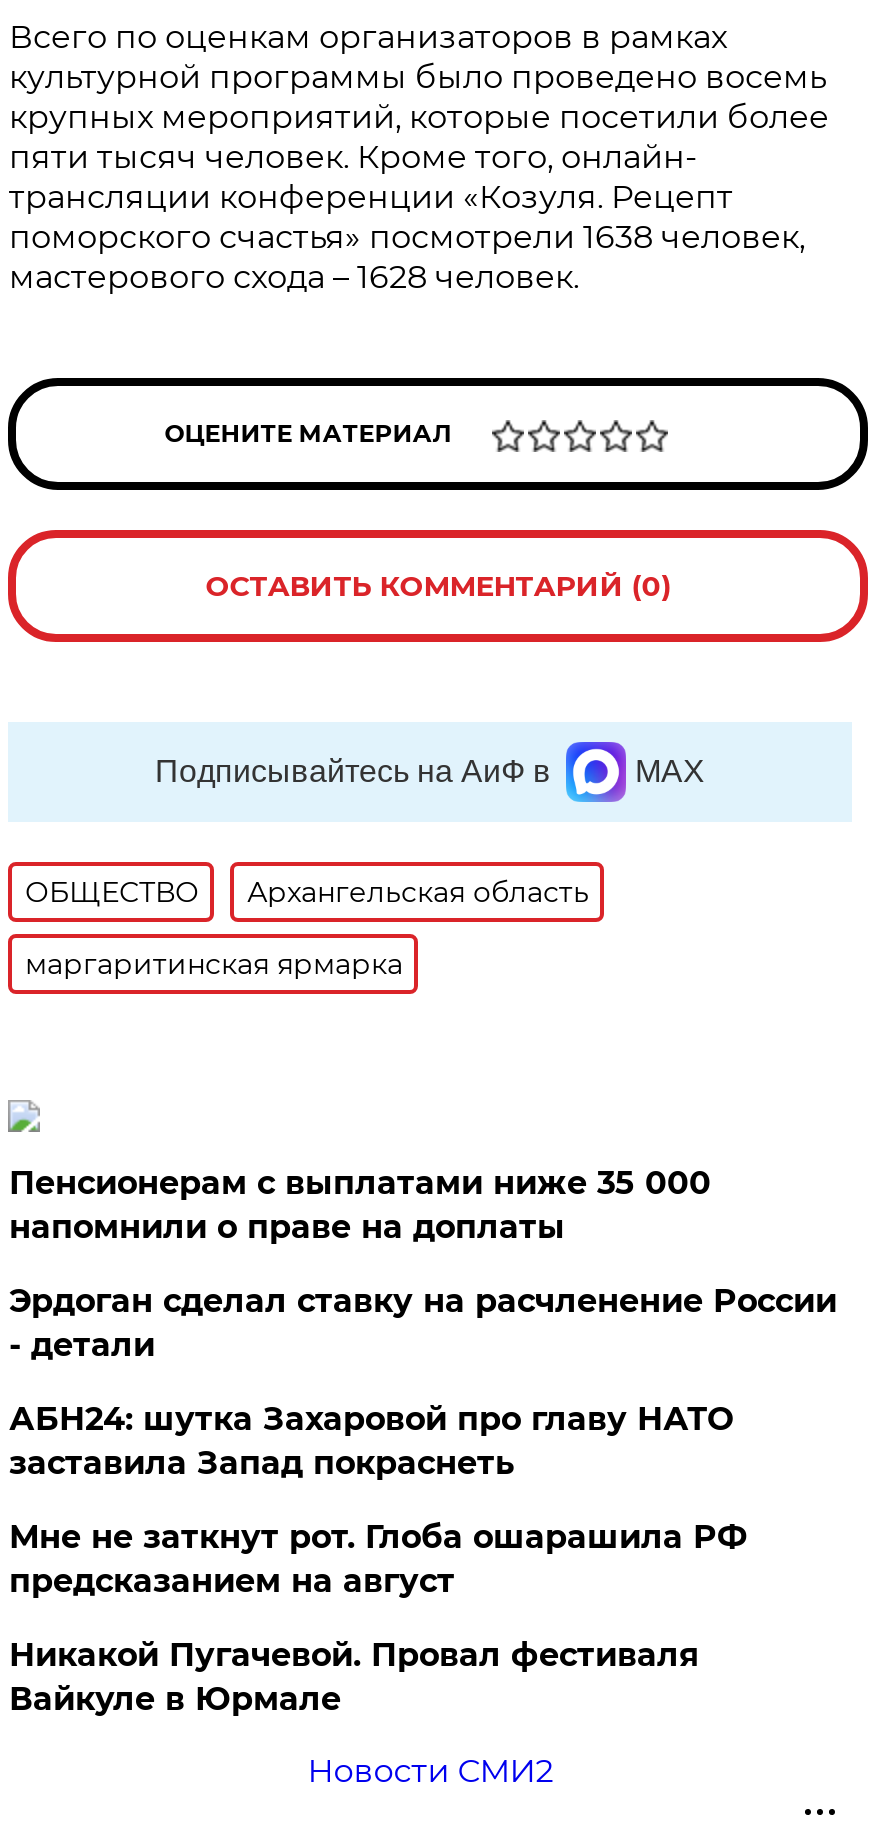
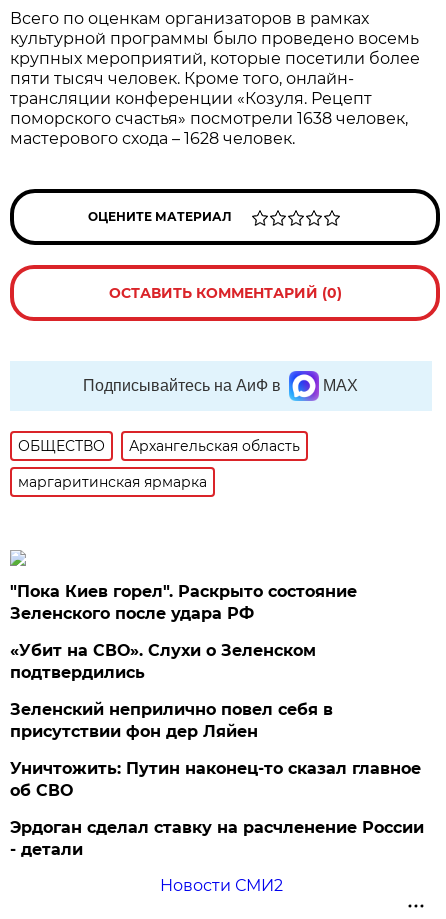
[9,1164,711,1246] Пенсионерам с выплатами ниже 35 000 | напомнили о праве на доплаты -> [10,582,421,800] "Пока Киев горел". Раскрыто состояние | Зеленского после удара РФ | «Убит на СВО». Слухи о Зеленском | подтвердились | Зеленский неприлично повел cебя в | присутствии фон дер Ляйен | Уничтожить: Путин наконец-то сказал главное | об СВО
moved [9,1282,837,1364] -> [10,818,424,859]: Эрдоган сделал ставку на расчленение России | - детали
[9,1400,747,1718] АБН24: шутка Захаровой про главу НАТО | заставила Запад покраснеть | Мне не заткнут рот. Глоба ошарашила РФ | предсказанием на август | Никакой Пугачевой. Провал фестиваля | Вайкуле в Юрмале -> none

